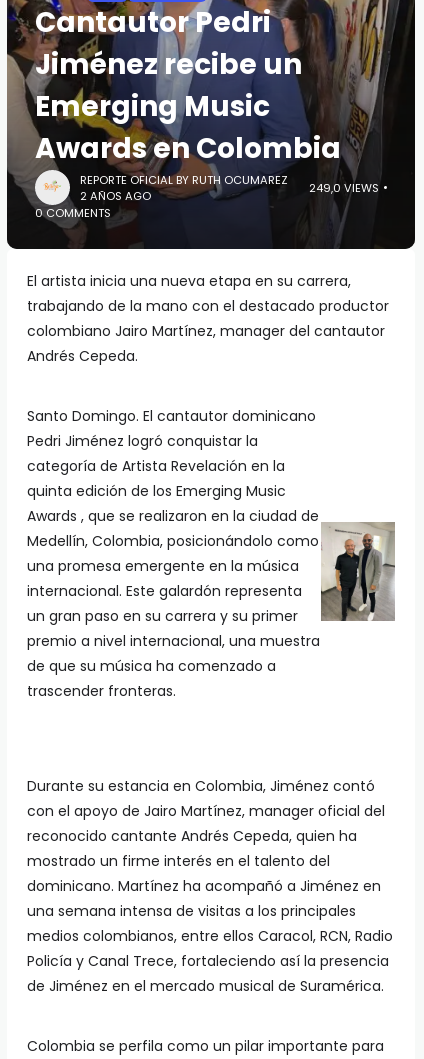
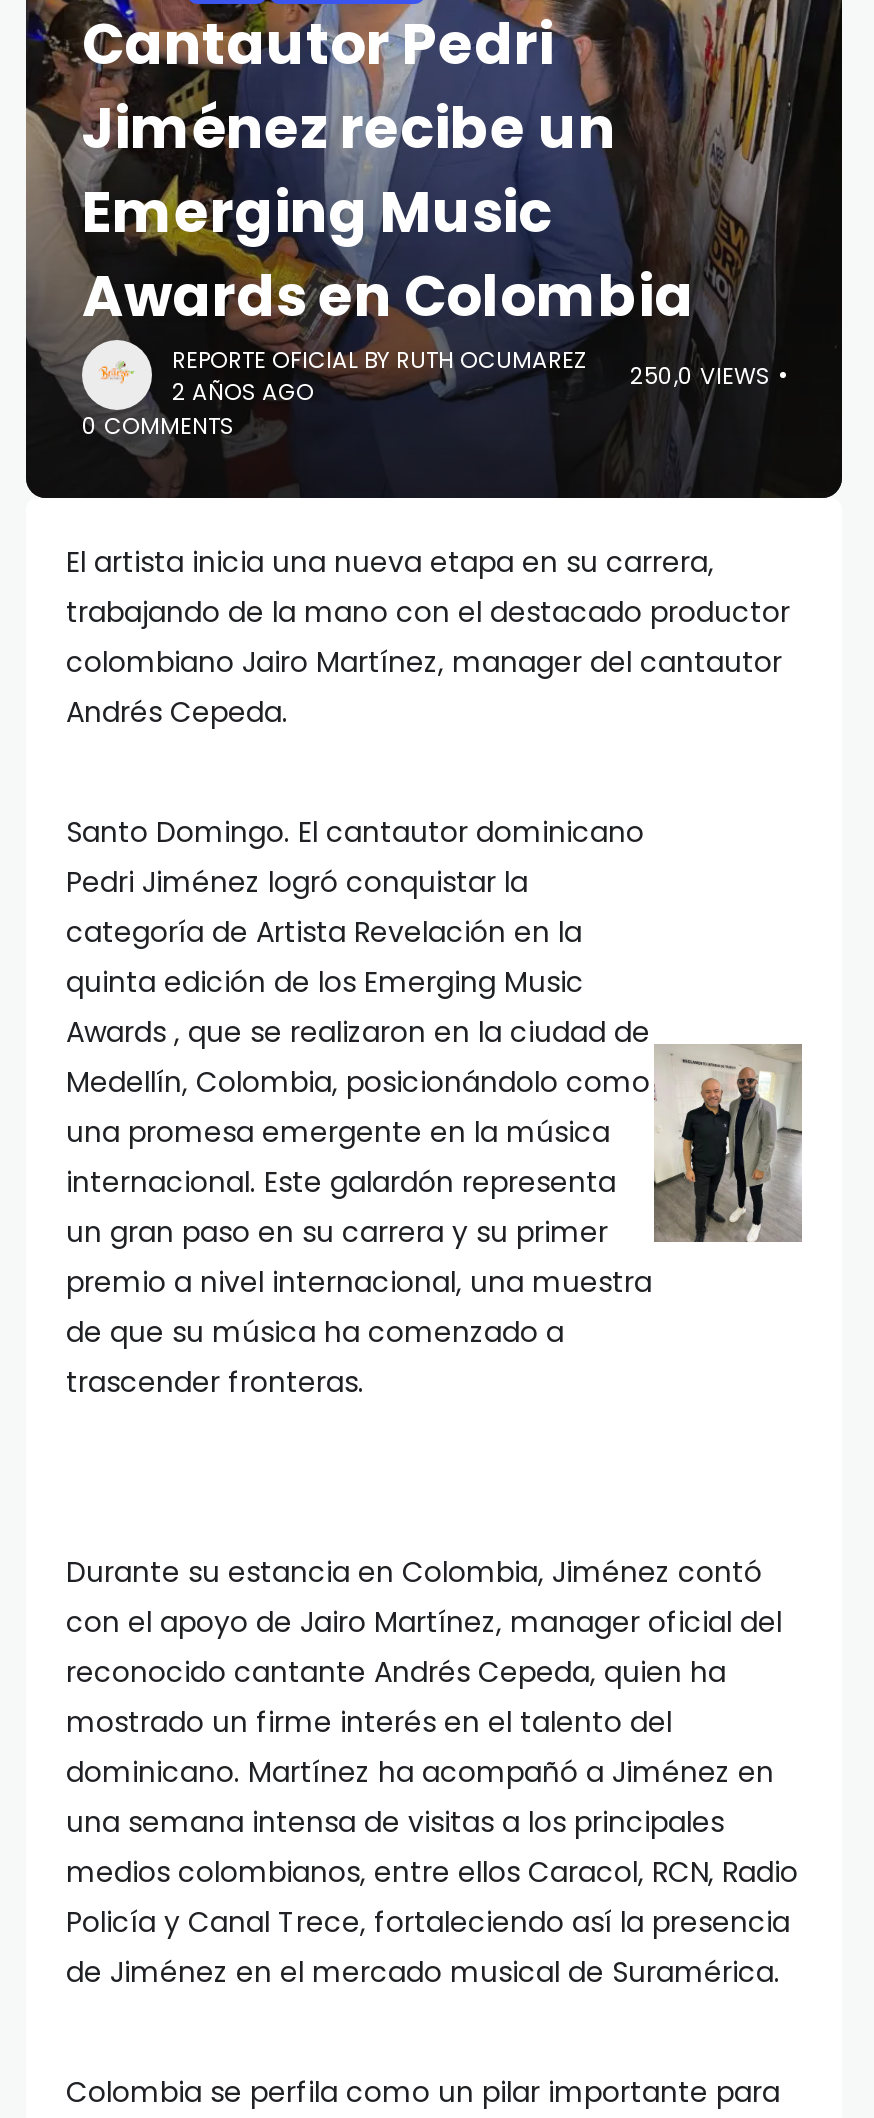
[80,171,379,195] REPORTE OFICIAL BY RUTH OCUMAREZ 249,0 VIEWS -> [172,343,770,391] REPORTE OFICIAL BY RUTH OCUMAREZ 250,0 VIEWS

